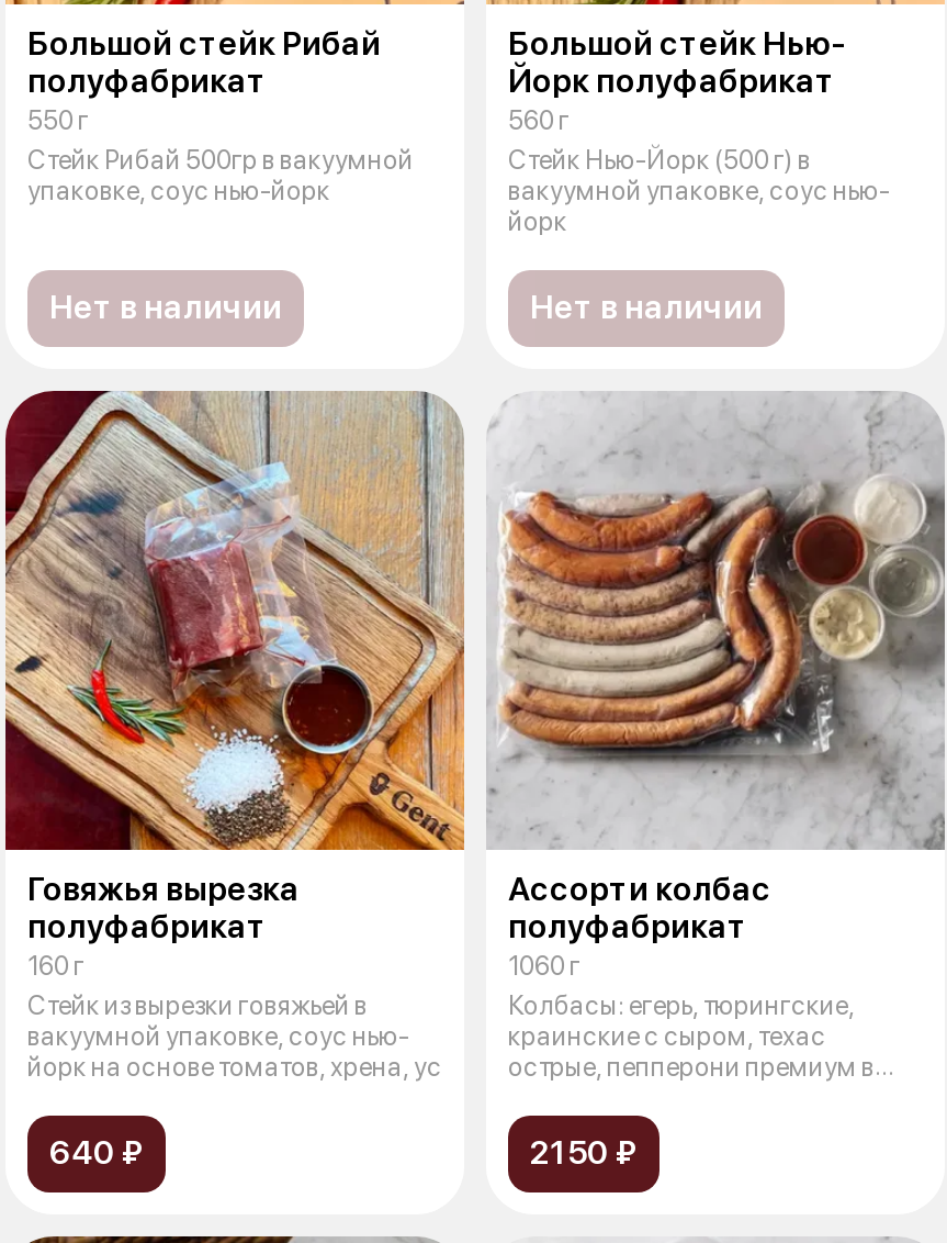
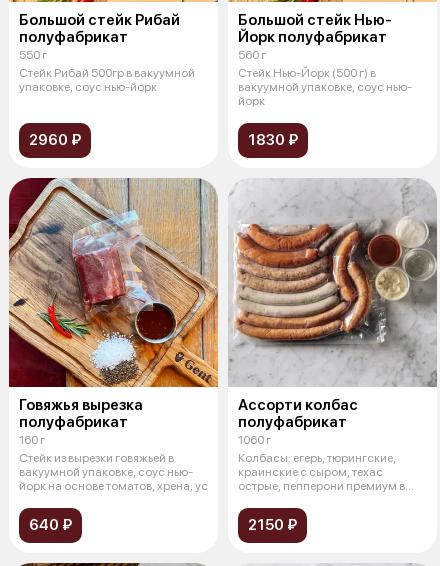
[49,287,282,326] Нет в наличии -> [29,131,81,149] 2960 ₽
[530,287,763,326] Нет в наличии -> [248,131,298,149] 1830 ₽

